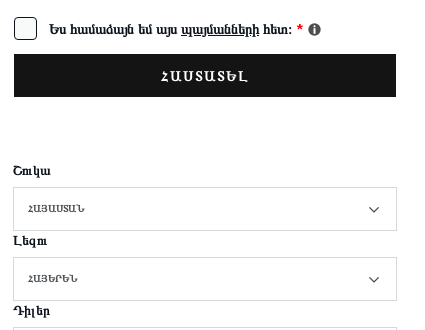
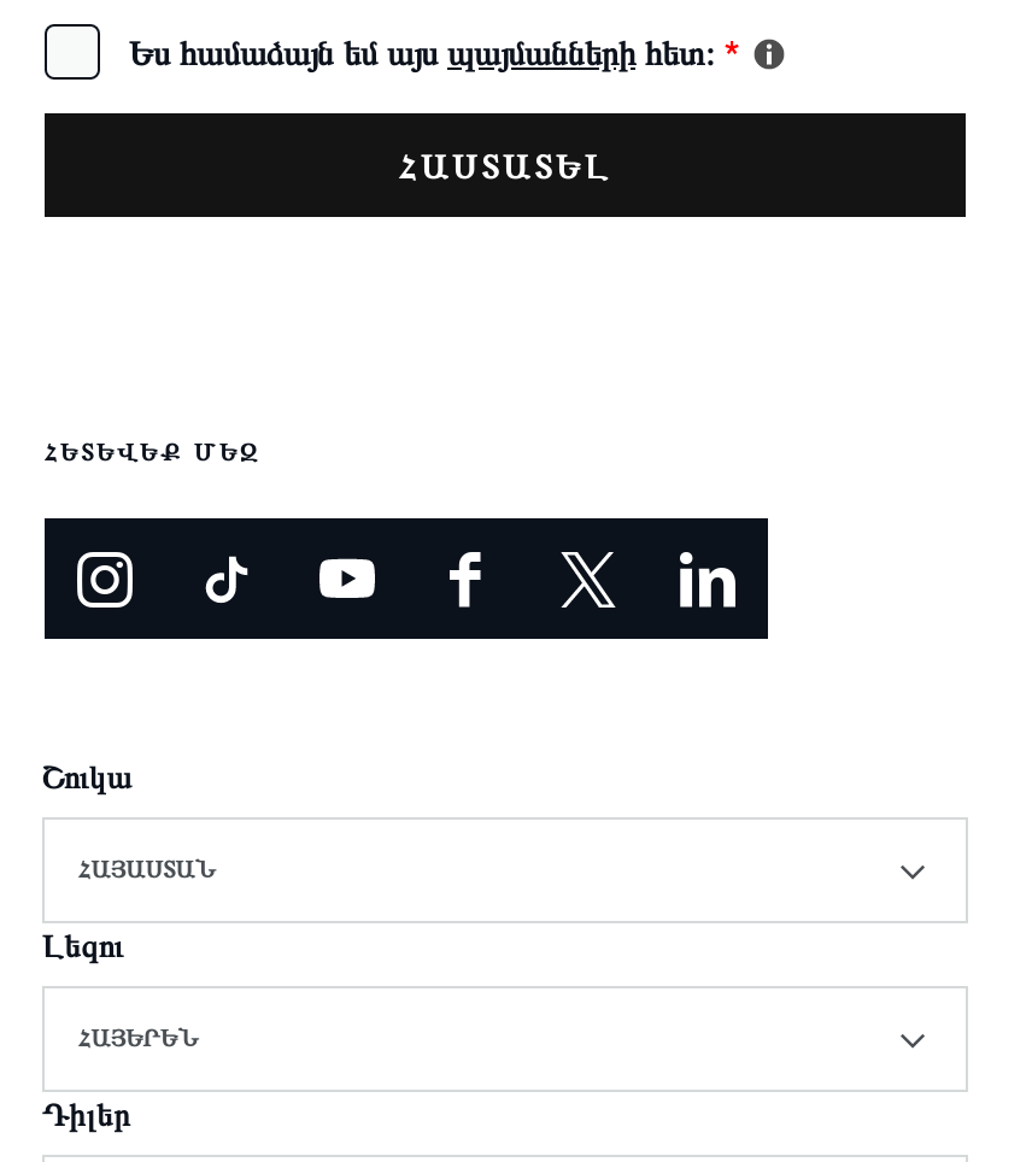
none -> [42,516,770,641] [image]
none -> [45,435,260,469] ՀԵՏԵՎԵՔ ՄԵԶ

